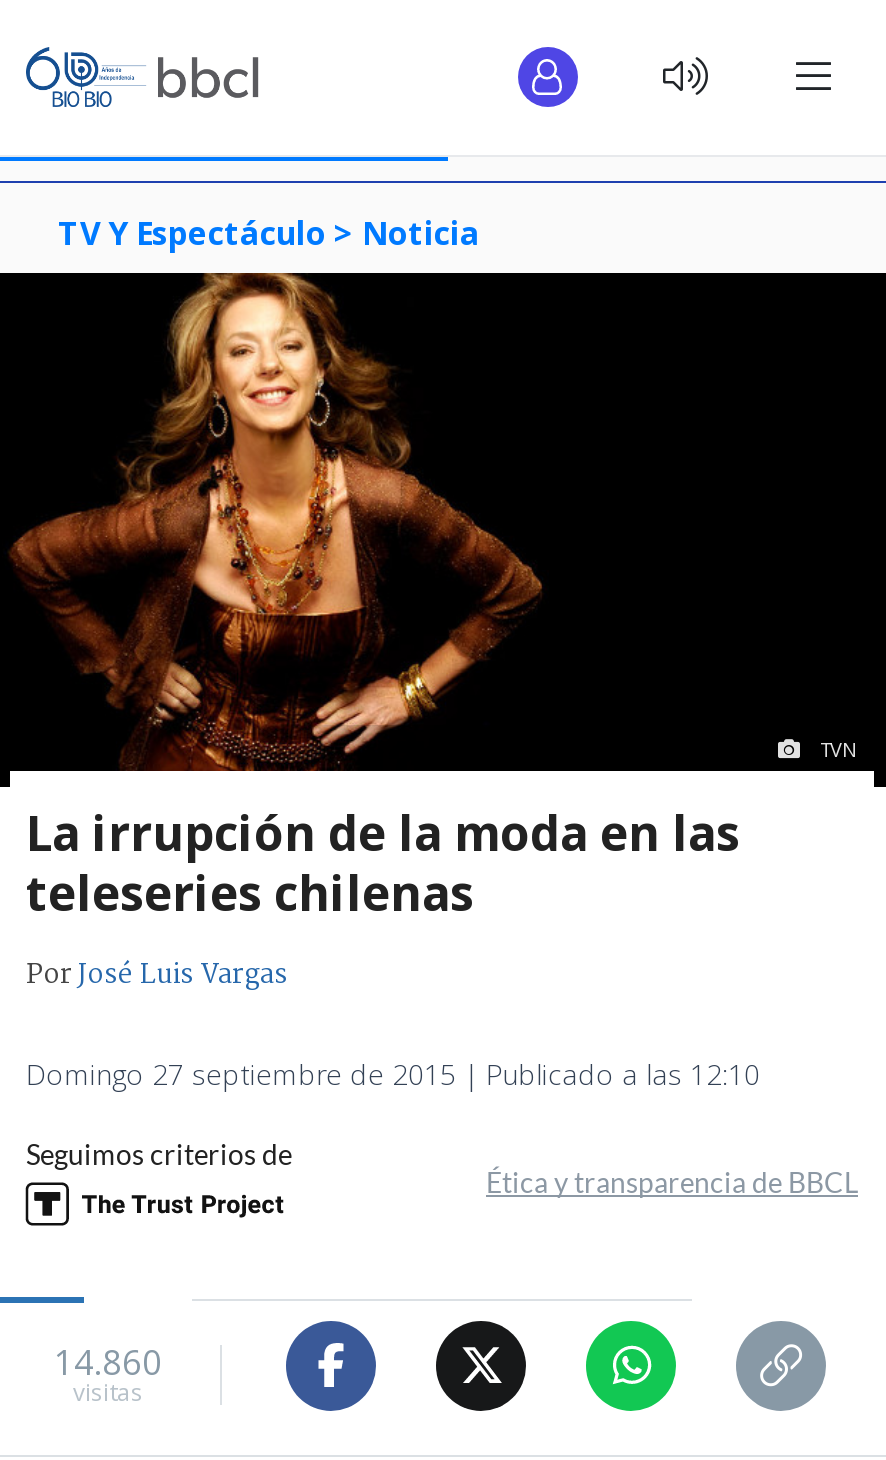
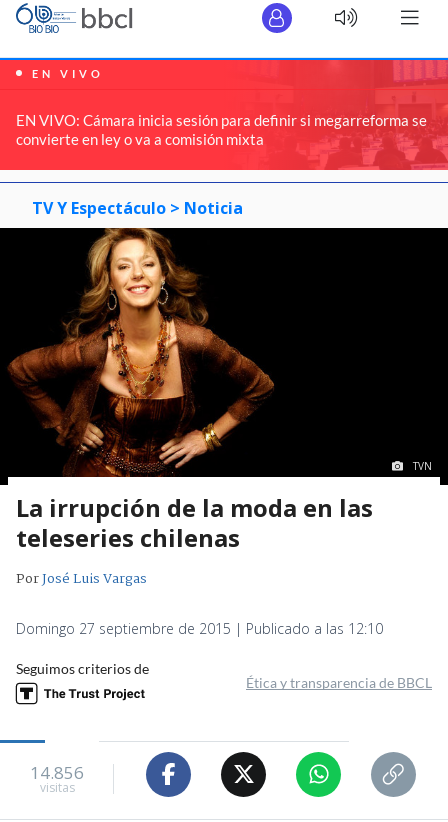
none -> [3,57,445,172] [image] | EN VIVO | EN VIVO: Cámara inicia sesión para definir si megarreforma se | convierte en ley o va a comisión mixta
[54,1340,162,1386] 14.860 -> [30,761,84,784] 14.856

